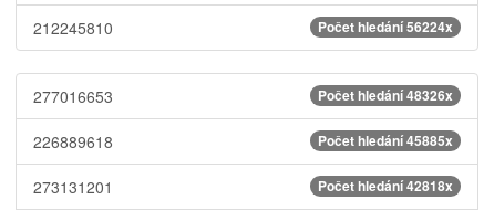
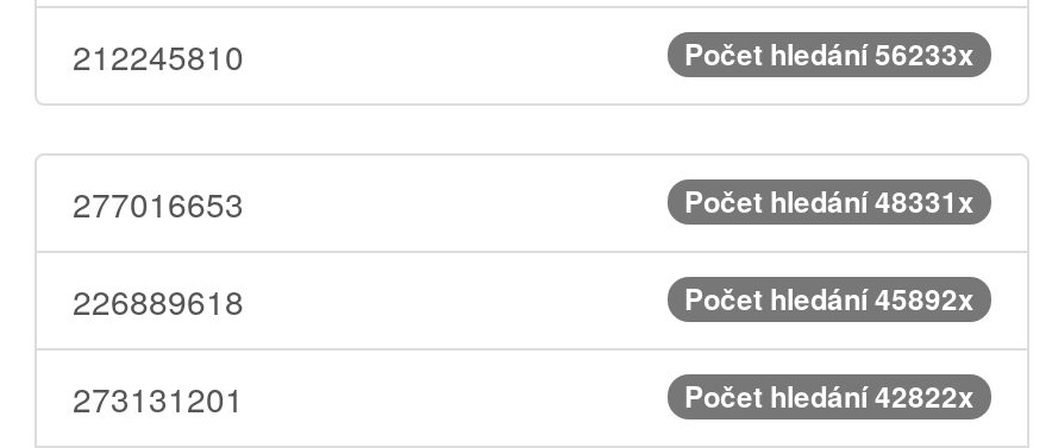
[318,17,453,36] Počet hledání 56224x -> [684,32,975,75] Počet hledání 56233x
[318,85,453,105] Počet hledání 48326x -> [684,179,975,222] Počet hledání 48331x
[318,130,453,150] Počet hledání 45885x -> [684,277,975,320] Počet hledání 45892x
[318,176,453,196] Počet hledání 42818x -> [684,374,975,417] Počet hledání 42822x

